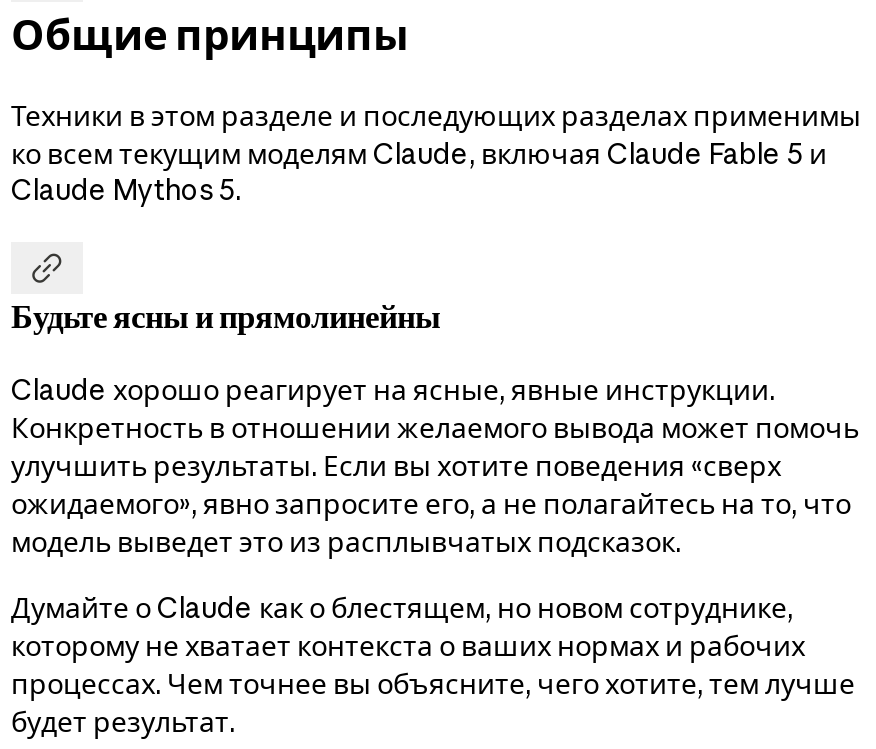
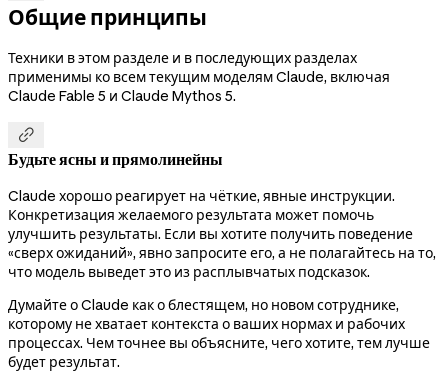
[11,98,861,208] Техники в этом разделе и последующих разделах применимы | ко всем текущим моделям Claude, включая Claude Fable 5 и | Claude Mythos 5. -> [8,49,390,105] Техники в этом разделе и в последующих разделах | применимы ко всем текущим моделям Claude, включая | Claude Fable 5 и Claude Mythos 5.
[11,372,859,560] Claude хорошо реагирует на ясные, явные инструкции. | Конкретность в отношении желаемого вывода может помочь | улучшить результаты. Если вы хотите поведения «сверх | ожидаемого», явно запросите его, а не полагайтесь на то, что | модель выведет это из расплывчатых подсказок. -> [8,187,436,281] Claude хорошо реагирует на чёткие, явные инструкции. | Конкретизация желаемого результата может помочь | улучшить результаты. Если вы хотите получить поведение | «сверх ожиданий», явно запросите его, а не полагайтесь на то, | что модель выведет это из расплывчатых подсказок.

